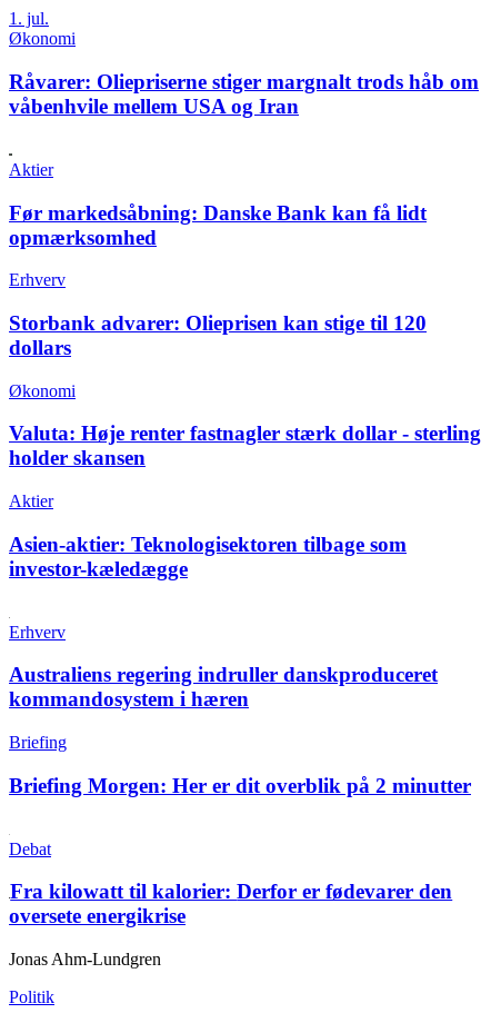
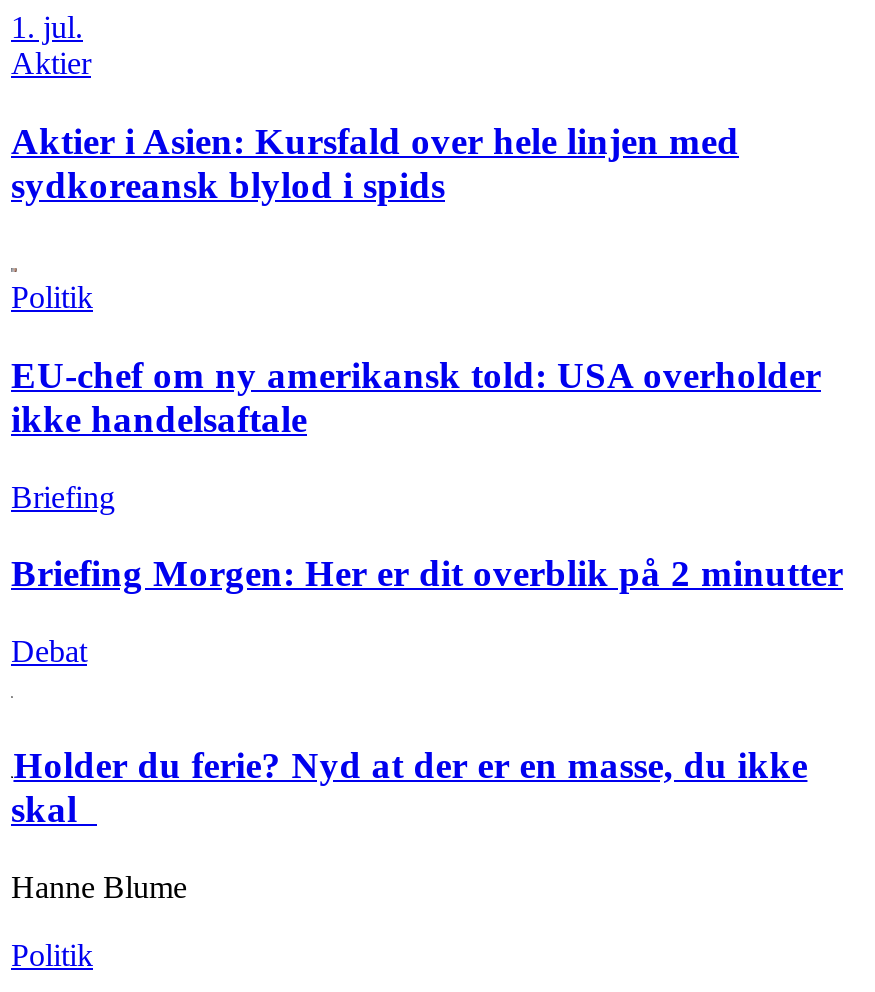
[9,29,479,118] Økonomi | Råvarer: Oliepriserne stiger margnalt trods håb om | våbenhvile mellem USA og Iran -> none
[9,201,481,711] Før markedsåbning: Danske Bank kan få lidt | opmærksomhed | Erhverv | Storbank advarer: Olieprisen kan stige til 120 | dollars | Økonomi | Valuta: Høje renter fastnagler stærk dollar - sterling | holder skansen | Aktier | Asien-aktier: Teknologisektoren tilbage som | investor-kæledægge | Erhverv | Australiens regering indruller danskproduceret | kommandosystem i hæren -> [11,119,821,440] Aktier i Asien: Kursfald over hele linjen med | sydkoreansk blylod i spids | Politik | EU-chef om ny amerikansk told: USA overholder | ikke handelsaftale
moved [9,839,51,858] -> [11,635,87,669]: Debat
[9,880,452,928] Fra kilowatt til kalorier: Derfor er fødevarer den | oversete energikrise -> [11,744,807,830] Holder du ferie? Nyd at der er en masse, du ikke | skal
[9,949,161,968] Jonas Ahm-Lundgren -> [11,869,187,903] Hanne Blume

